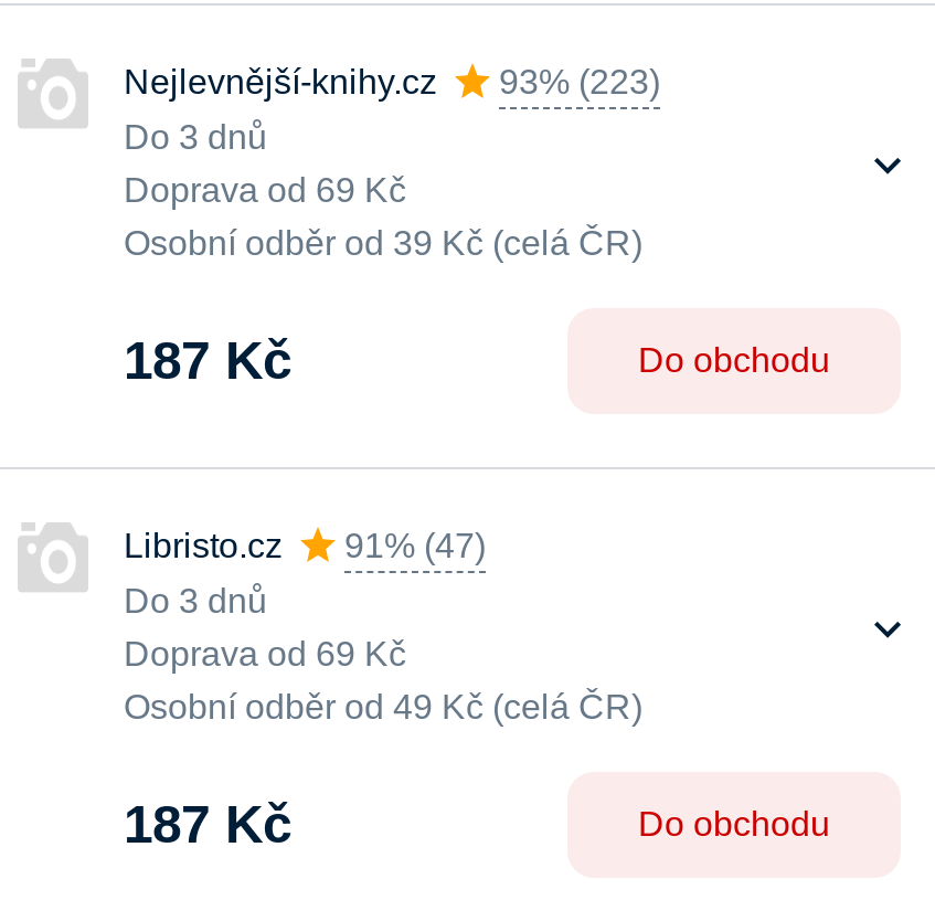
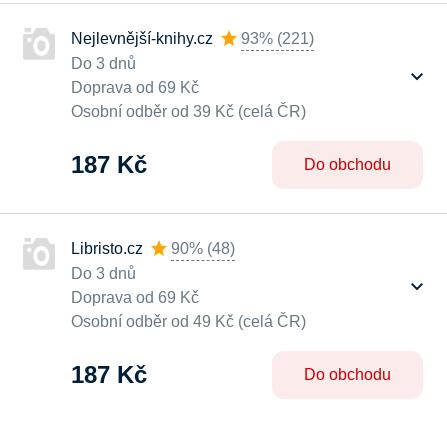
[124,63,660,100] Nejlevnější-knihy.cz 93% (223) -> [71,30,314,47] Nejlevnější-knihy.cz 93% (221)
[124,527,486,564] Libristo.cz 91% (47) -> [71,240,235,257] Libristo.cz 90% (48)

